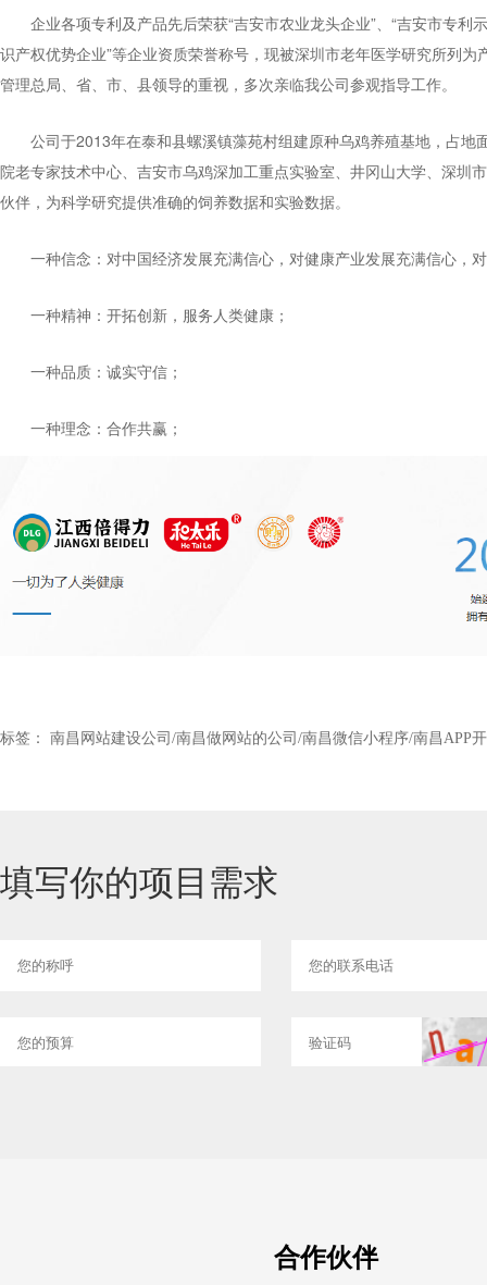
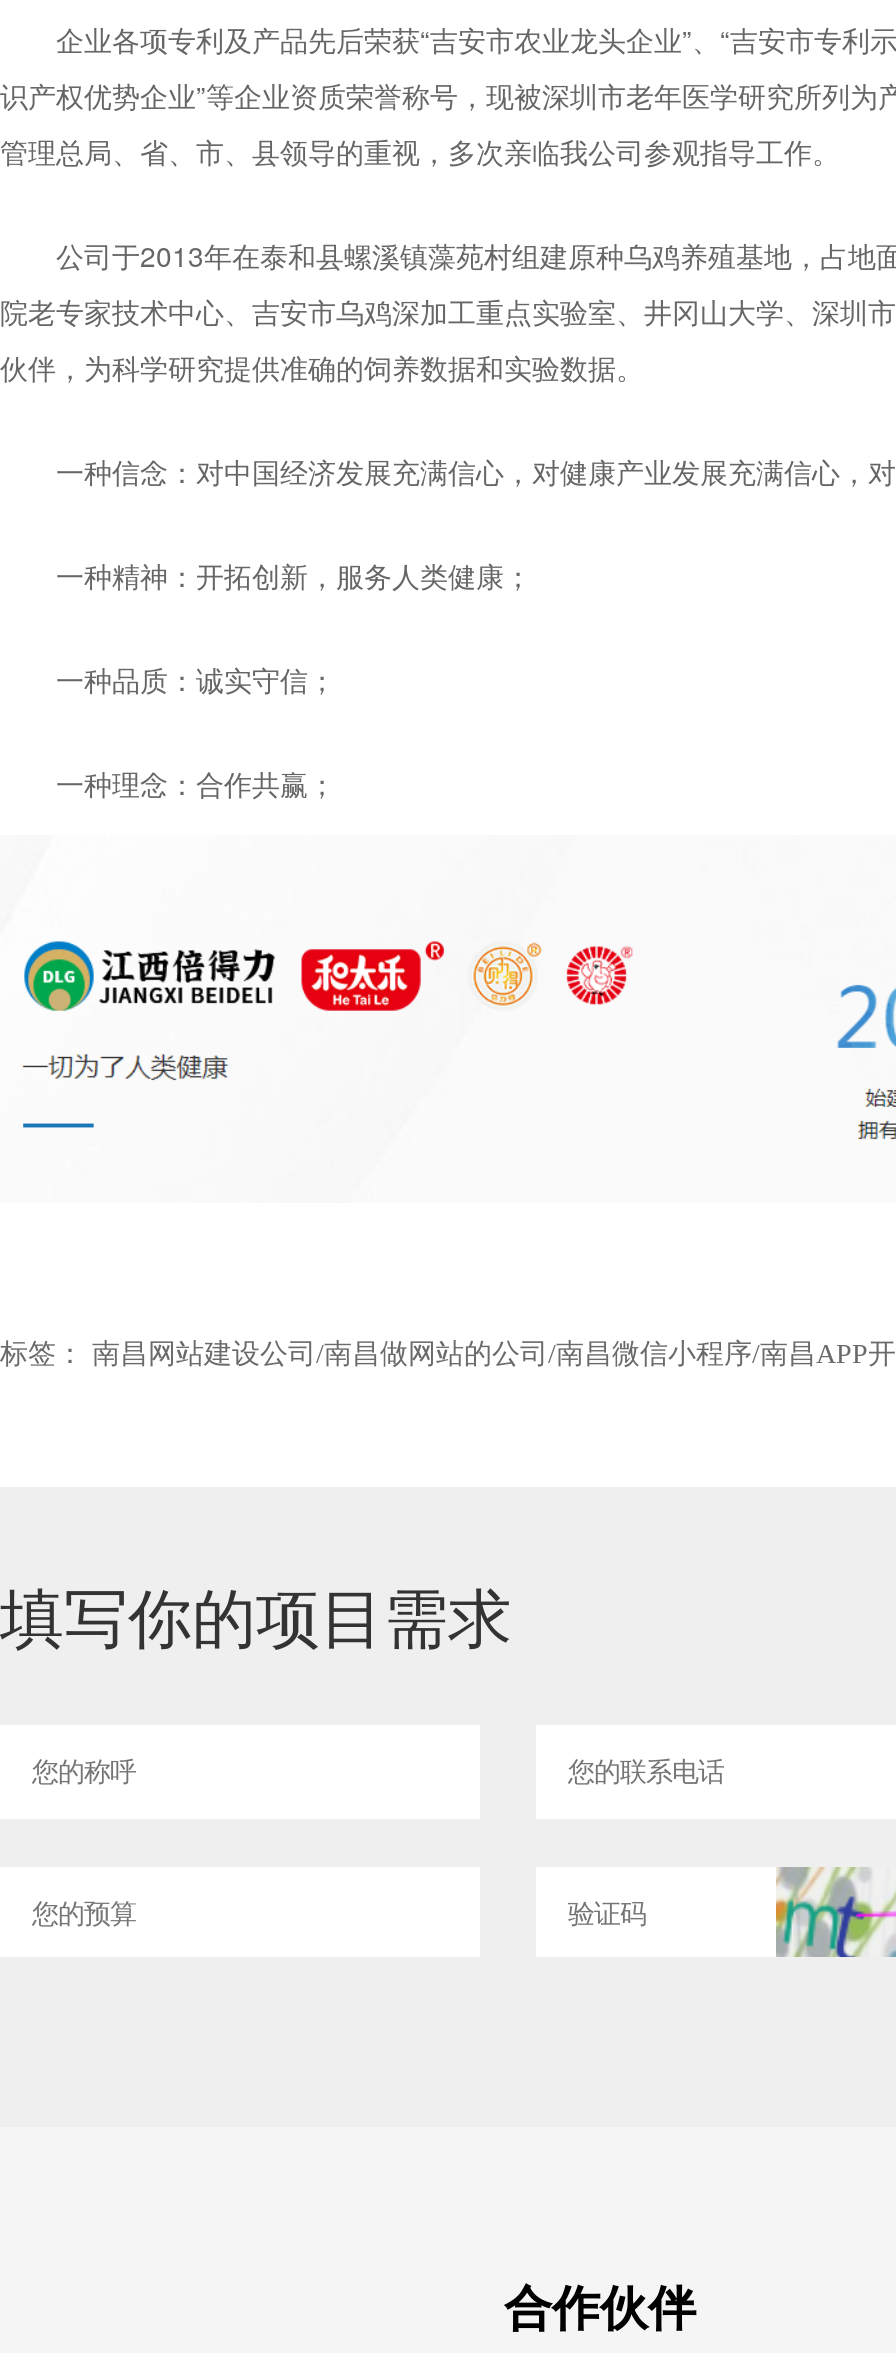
[422,1017,484,1067] [image] -> [774,1865,890,1959] [image]

